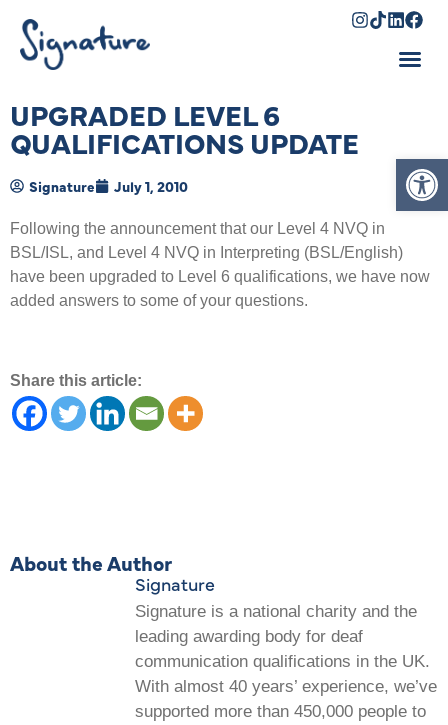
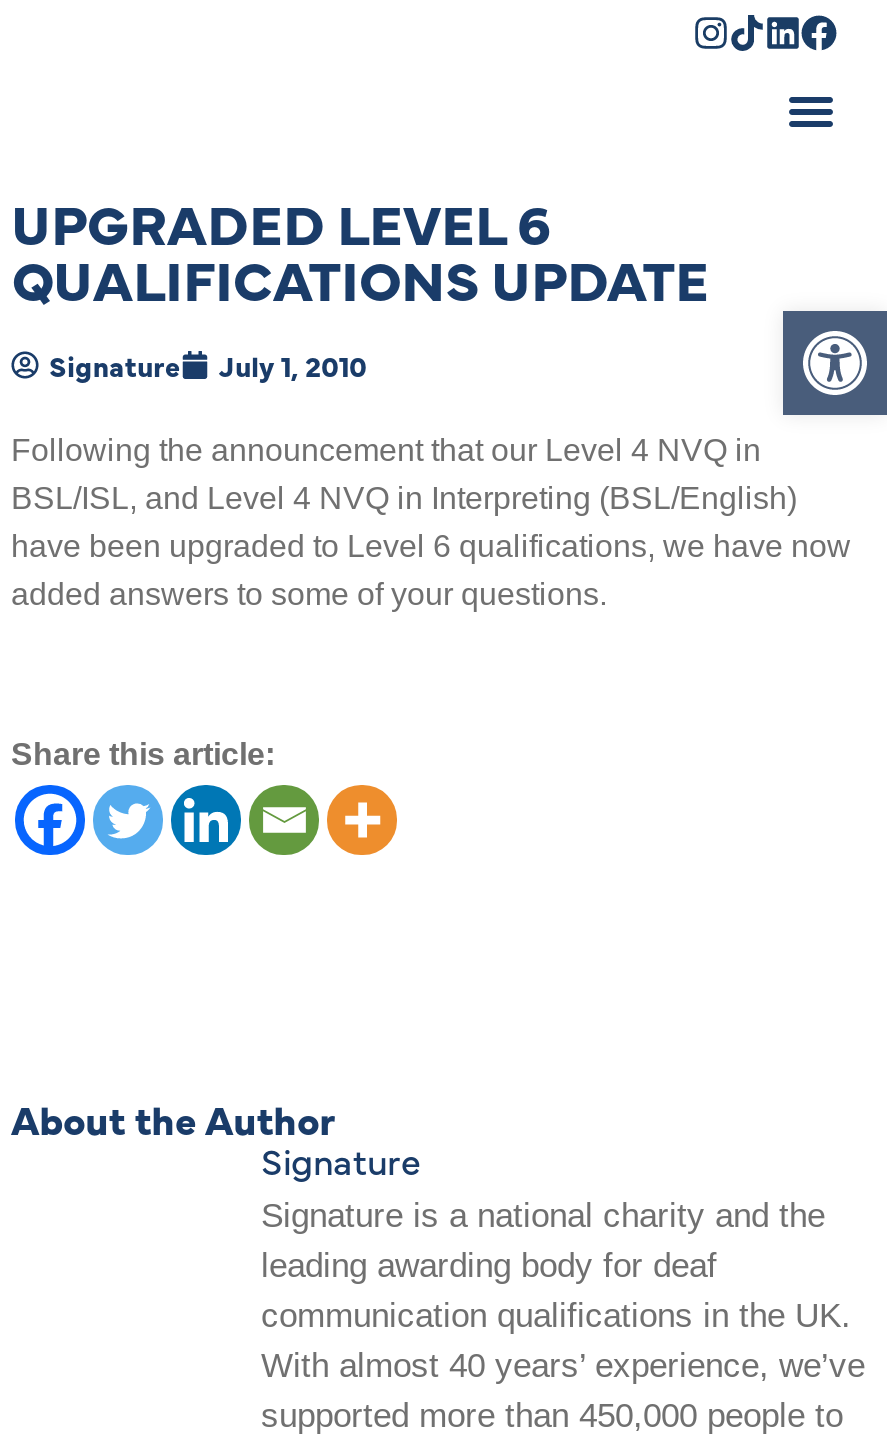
[19,18,151,71] [image] -> none

